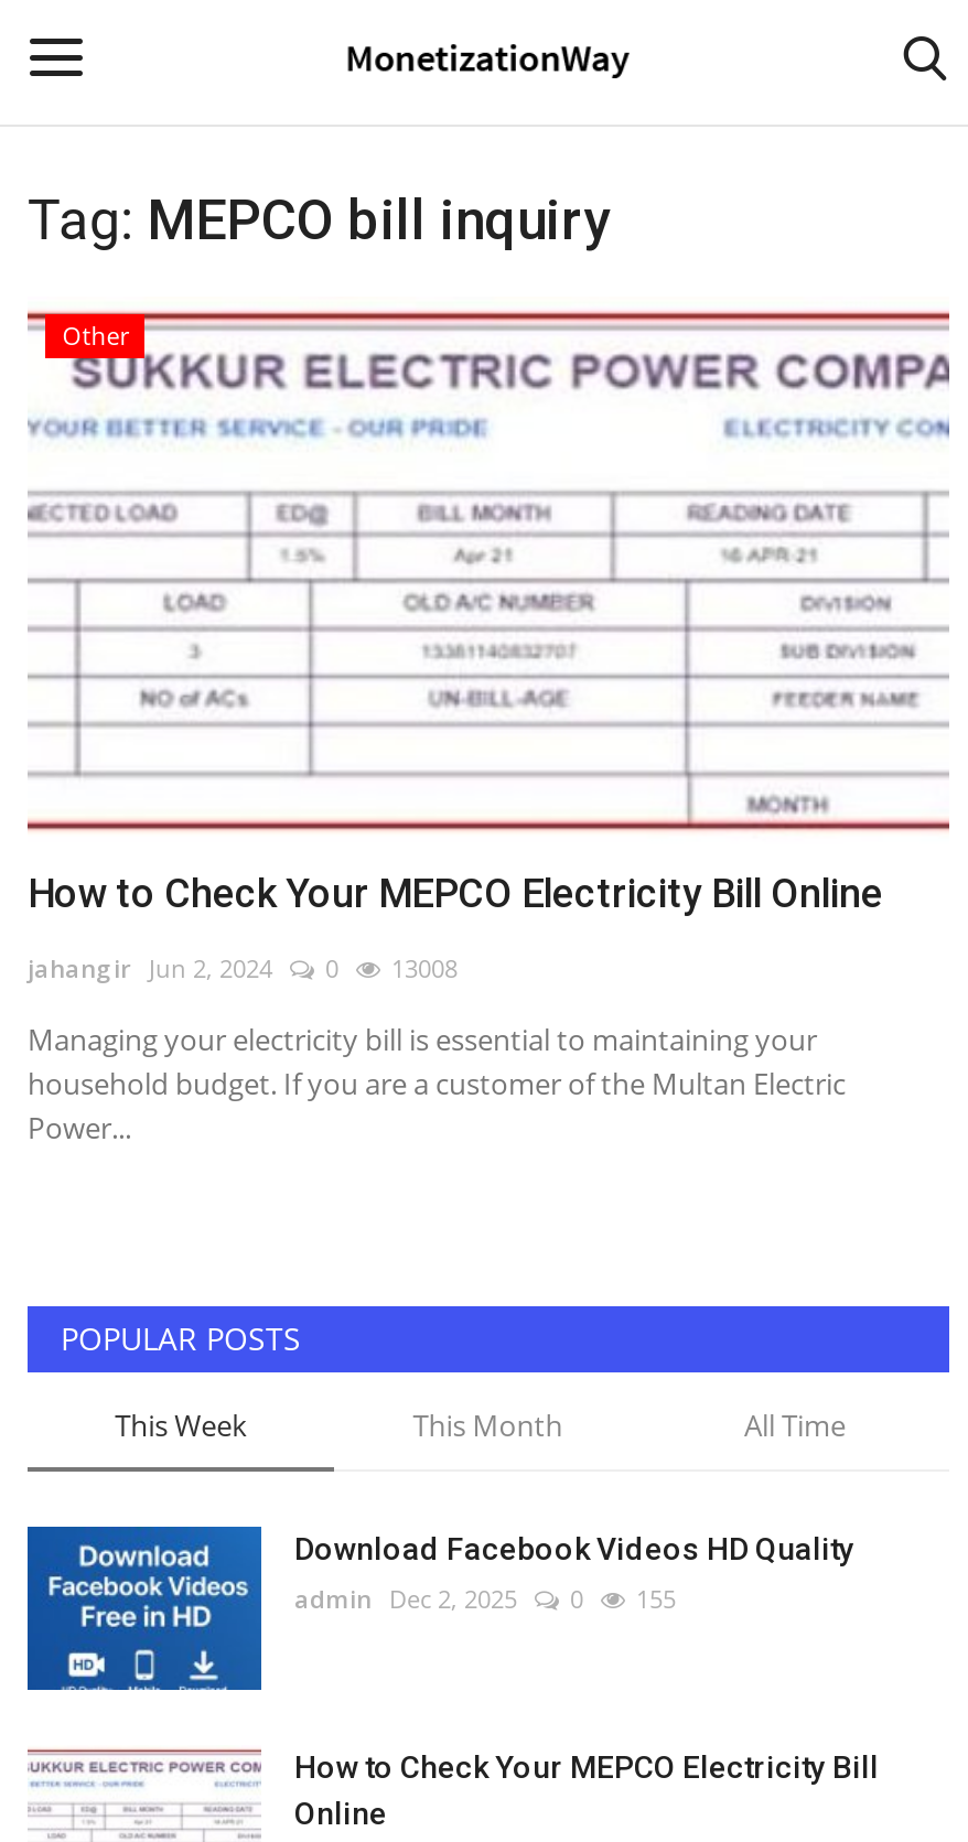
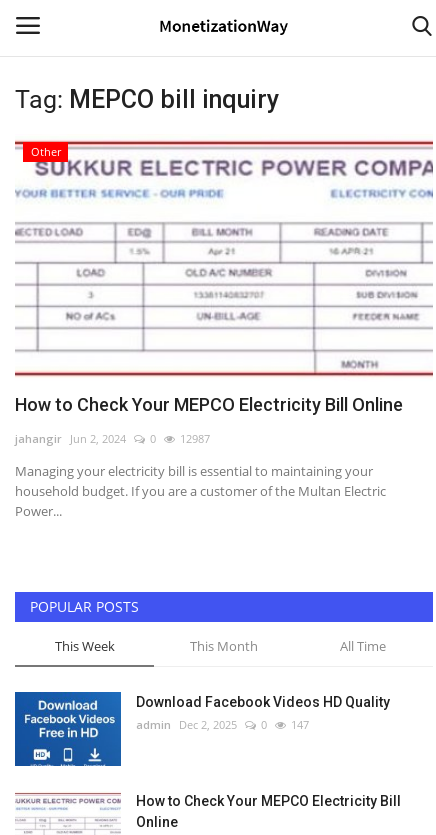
[28,950,458,984] jahangir Jun 2, 2024 0 13008 -> [15,431,210,446] jahangir Jun 2, 2024 0 12987
[294,1581,676,1614] admin Dec 2, 2025 0 155 -> [136,717,309,732] admin Dec 2, 2025 0 147

